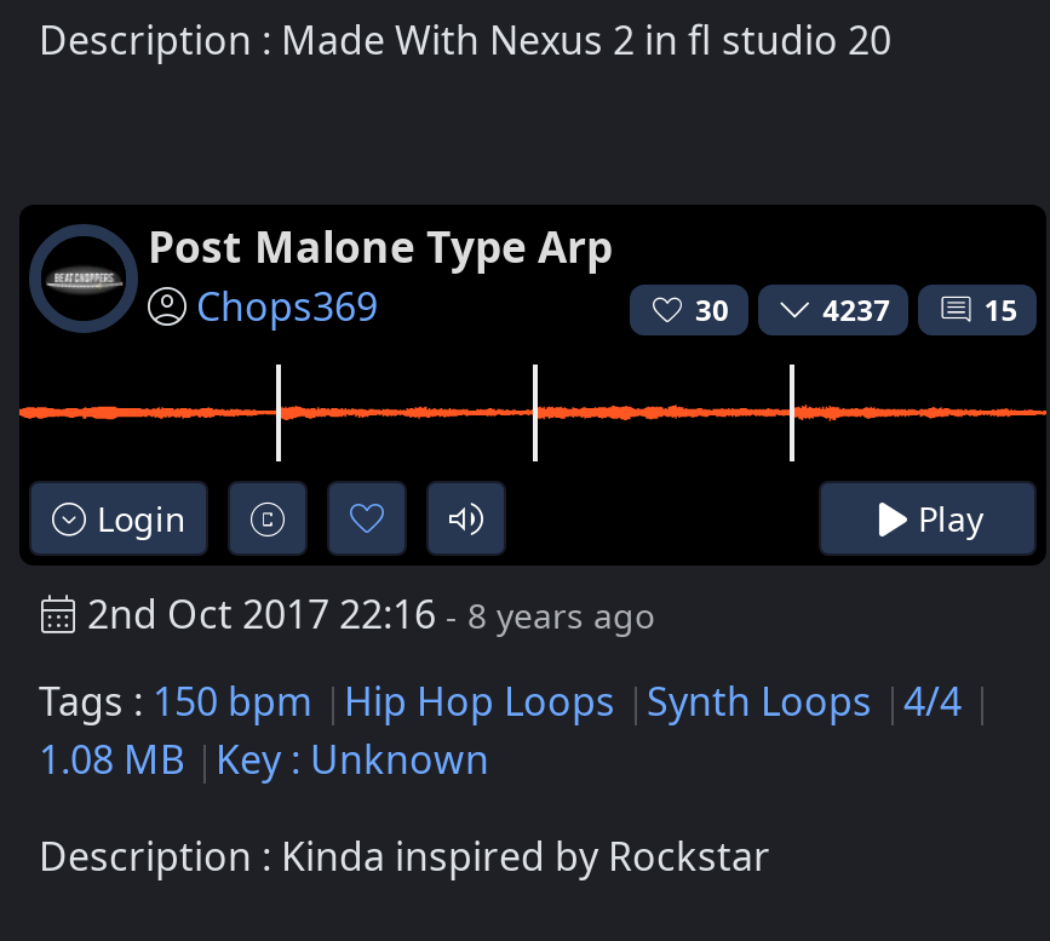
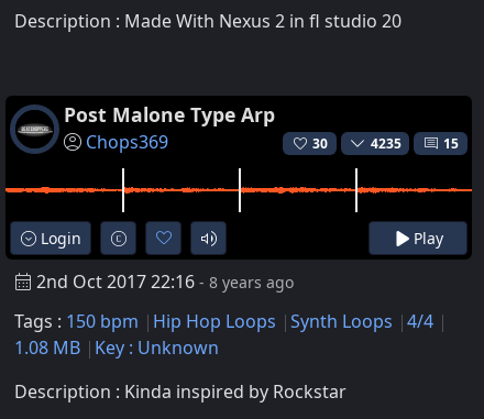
[823,290,890,331] 4237 -> [370,134,401,153] 4235

